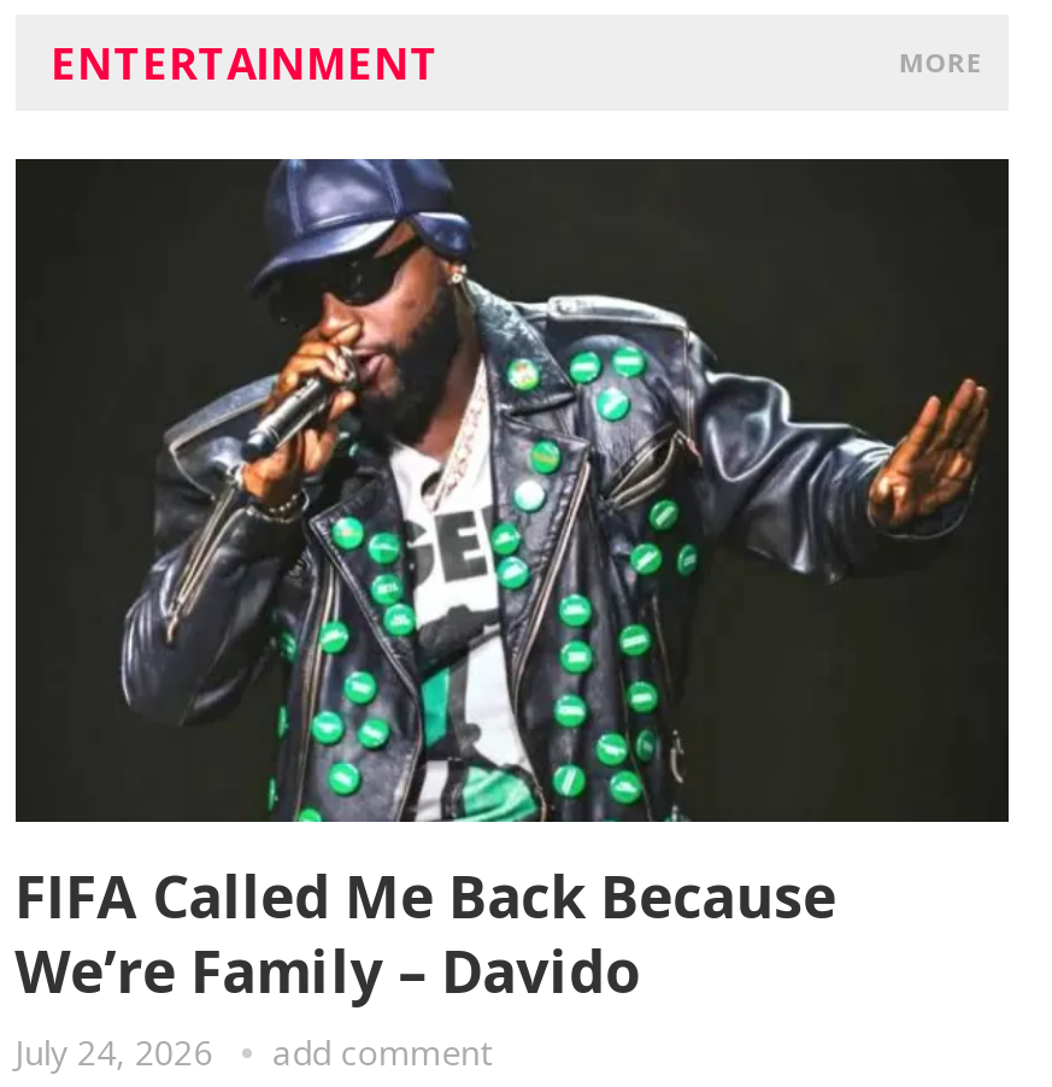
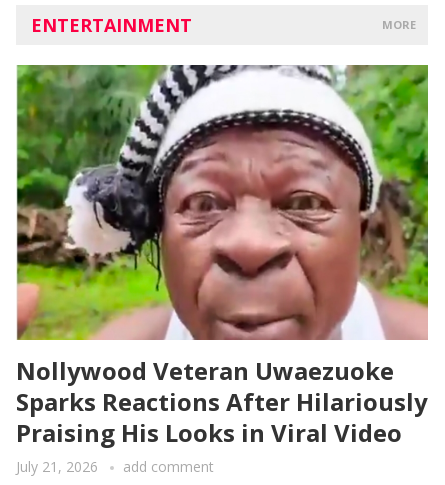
[13,157,1011,1076] [image] | FIFA Called Me Back Because | We’re Family – Davido | July 24, 2026 -> [16,64,429,476] [image] | Nollywood Veteran Uwaezuoke | Sparks Reactions After Hilariously | Praising His Looks in Viral Video | July 21, 2026

